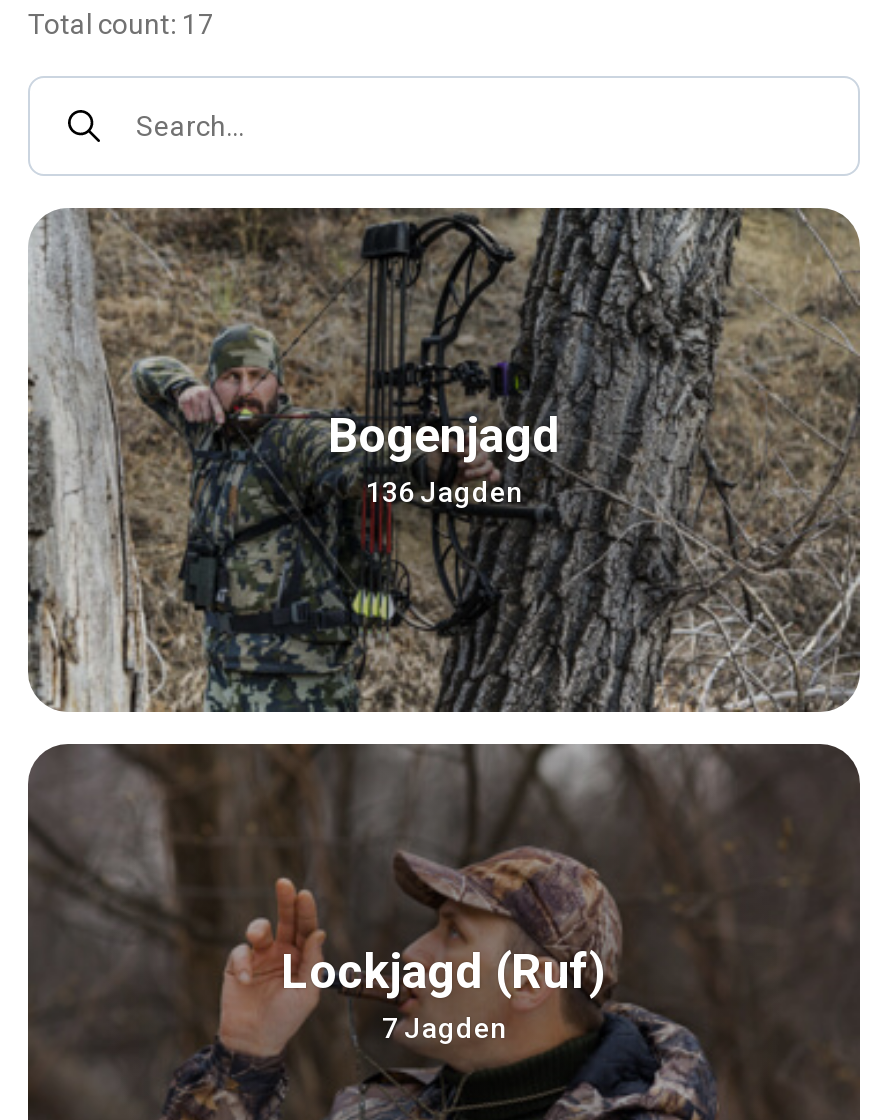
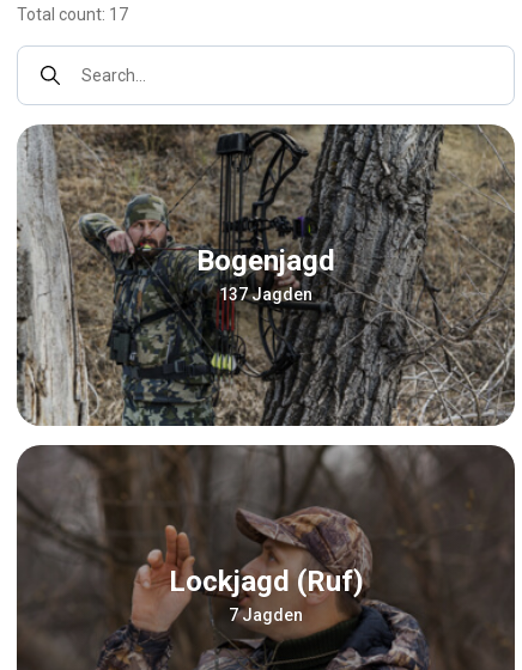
[366,476,522,508] 136 Jagden -> [219,285,312,304] 137 Jagden

